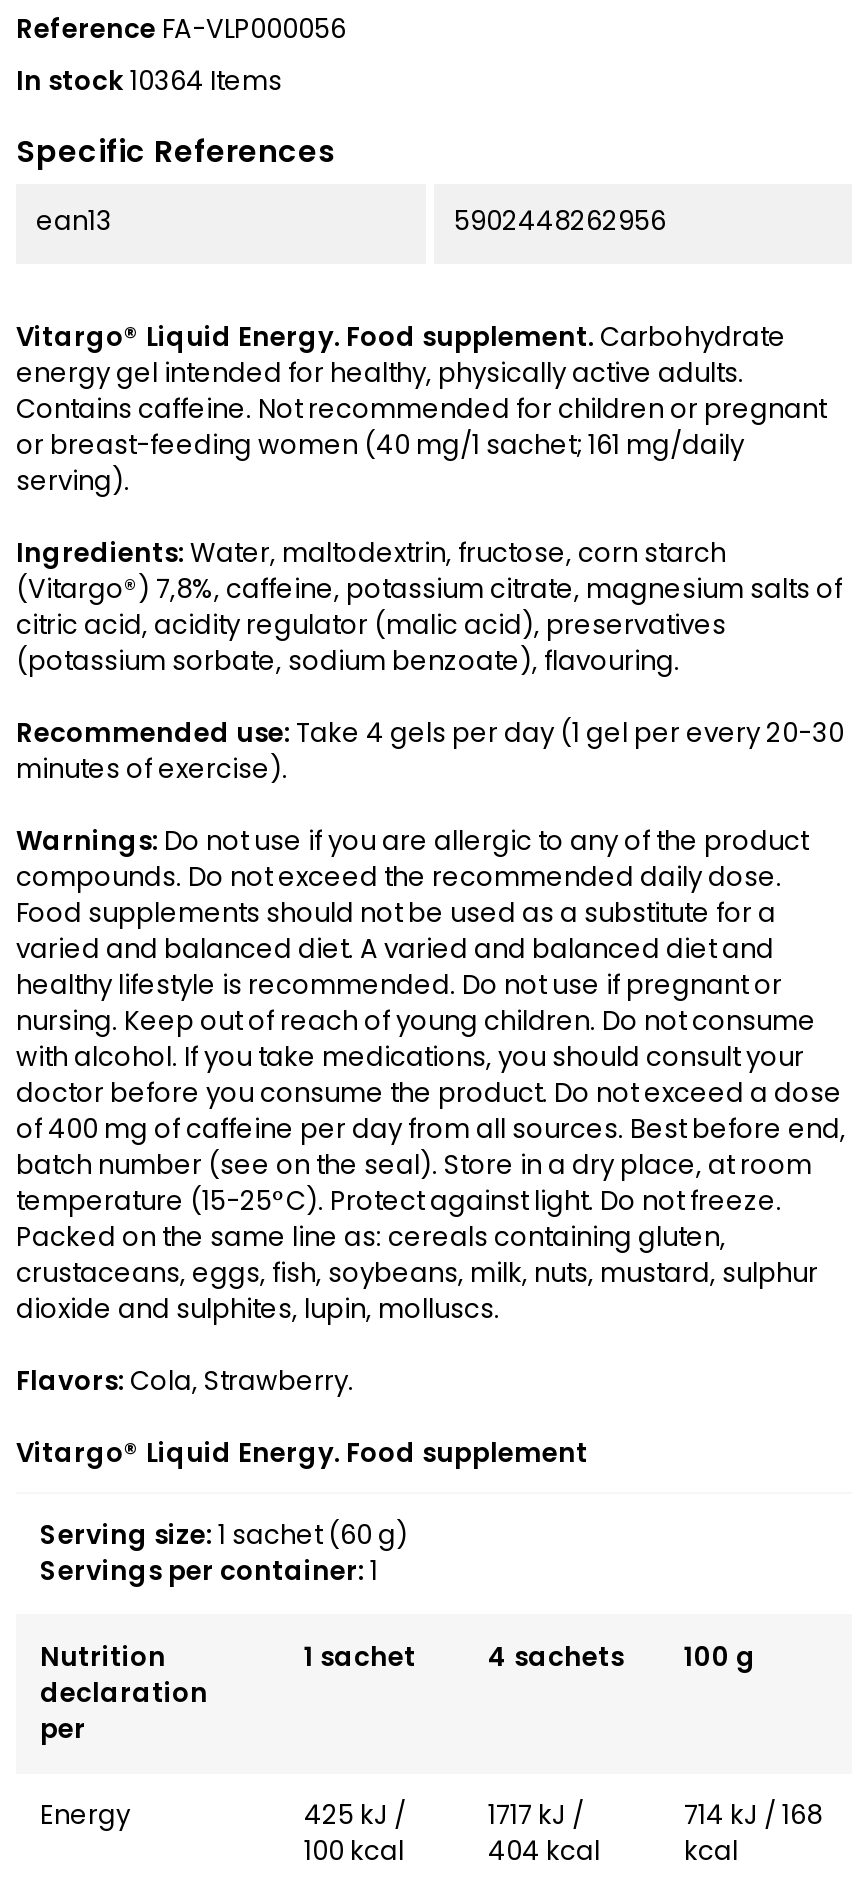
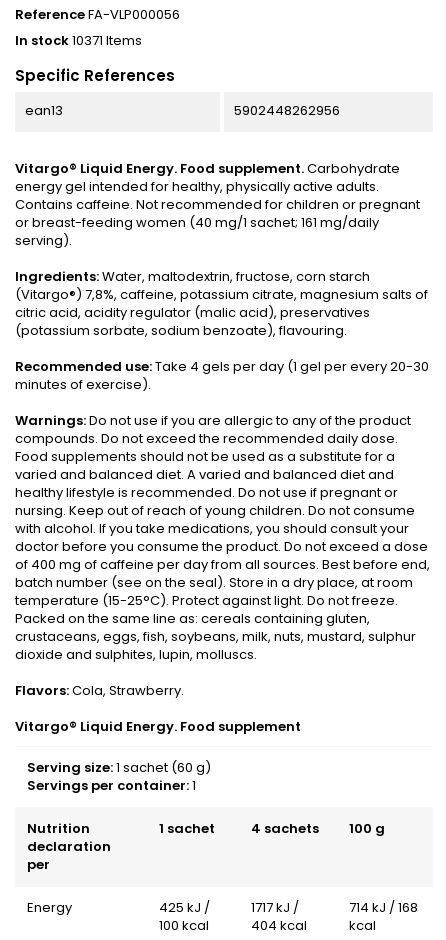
[16,62,282,100] In stock 10364 Items -> [15,31,142,50] In stock 10371 Items

